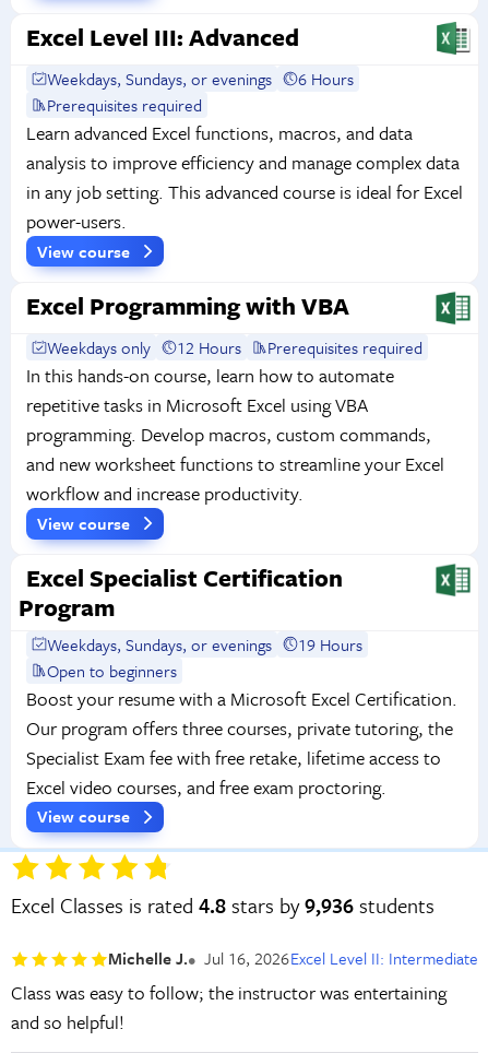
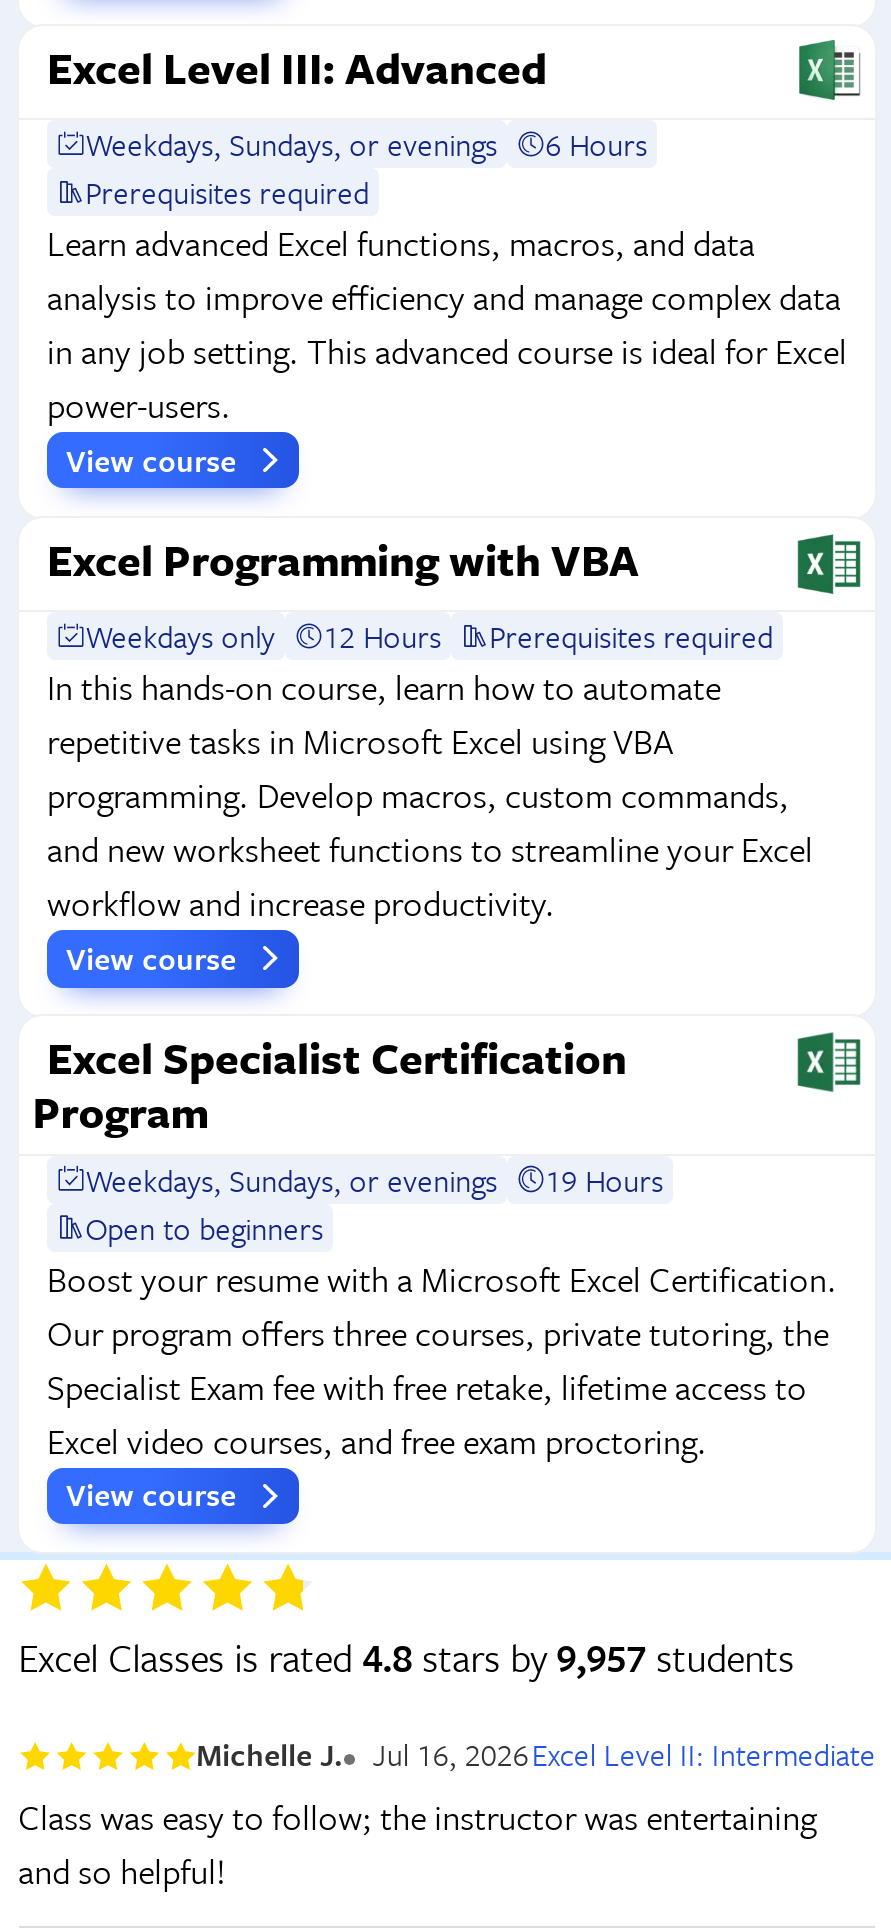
[10,891,434,920] Excel Classes is rated 4.8 stars by 9,936 students -> [18,1631,794,1685] Excel Classes is rated 4.8 stars by 9,957 students

